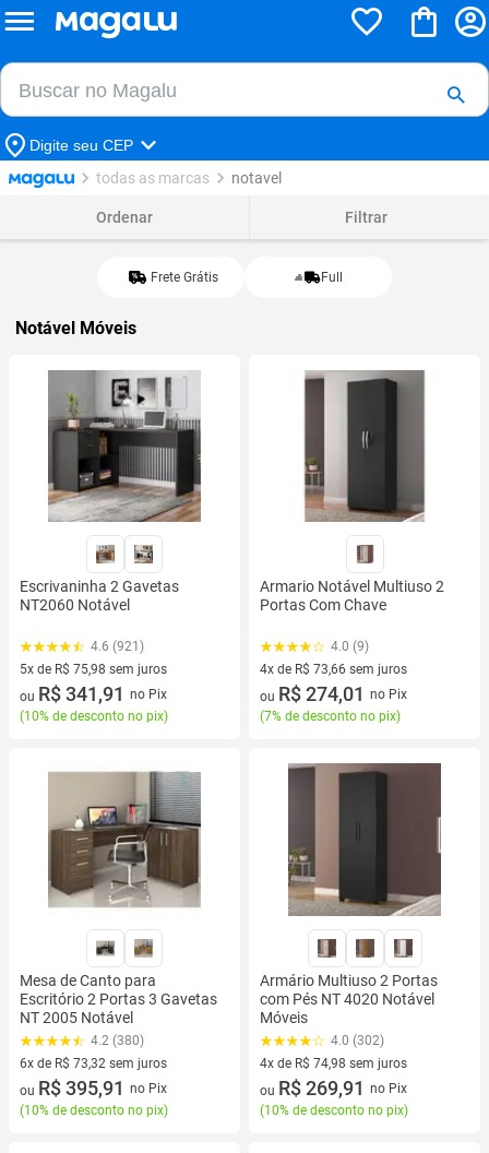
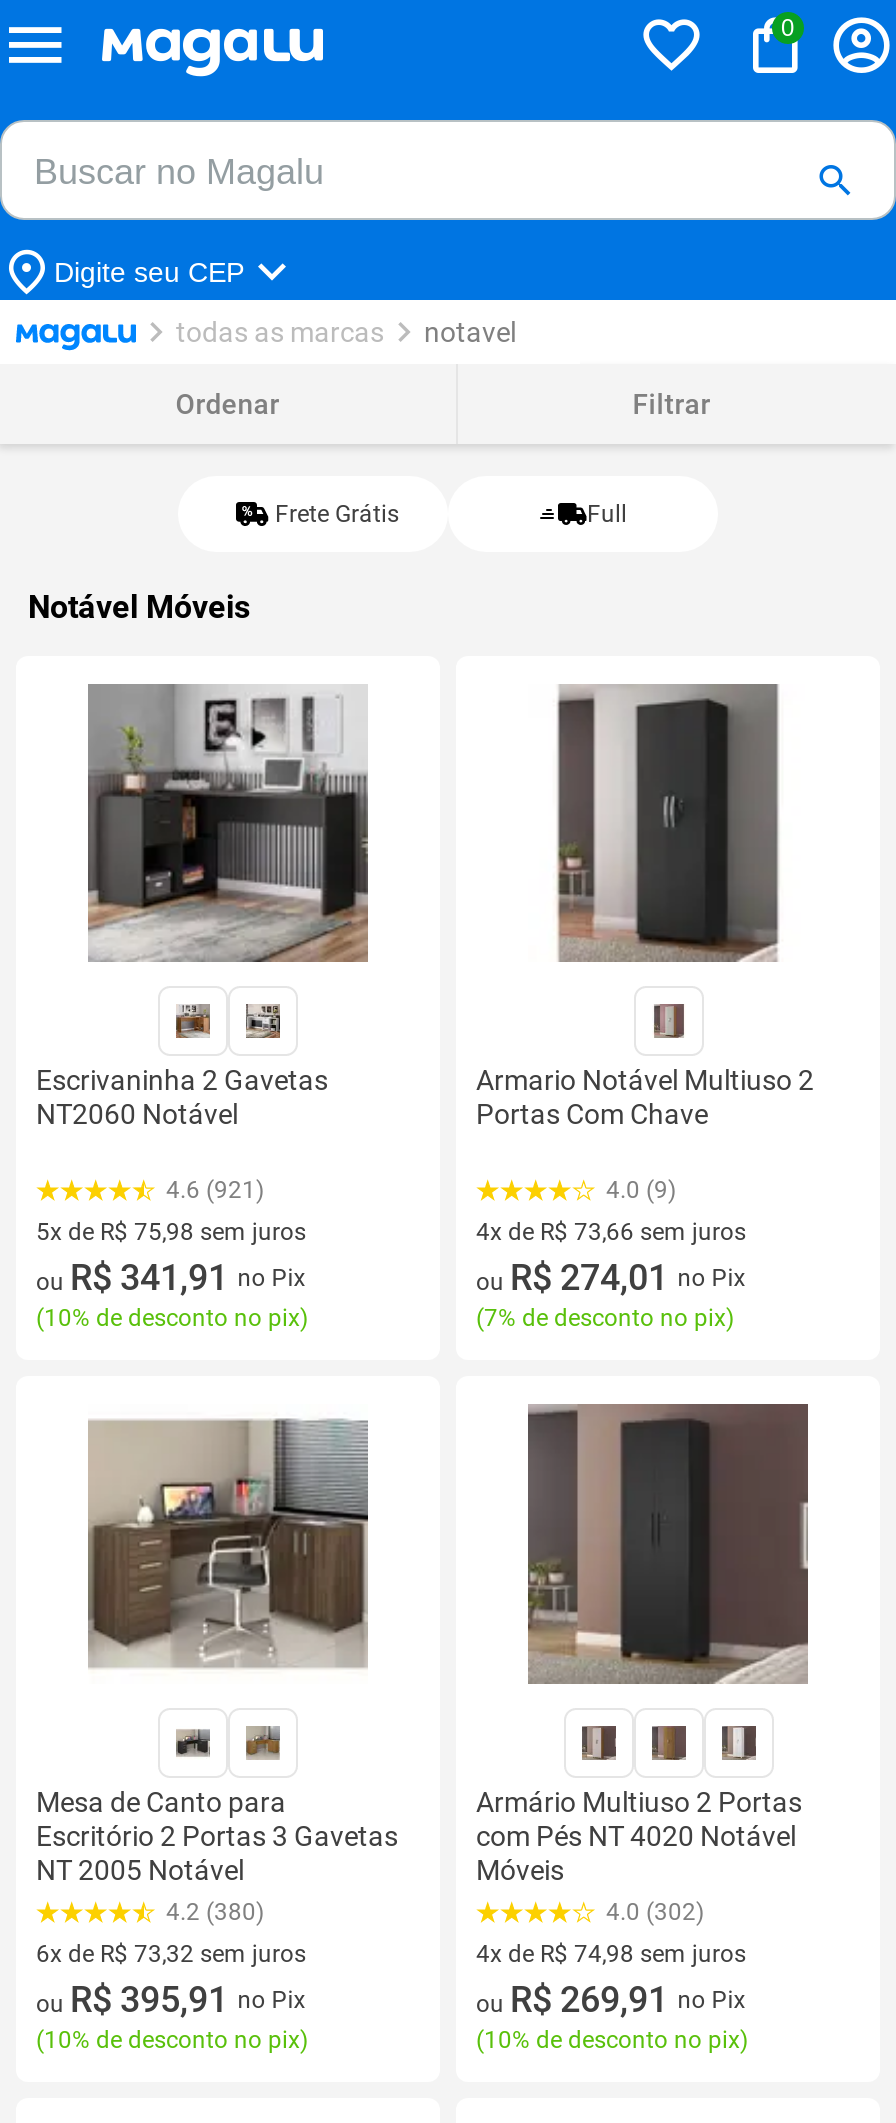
none -> [781,14,795,42] 0

